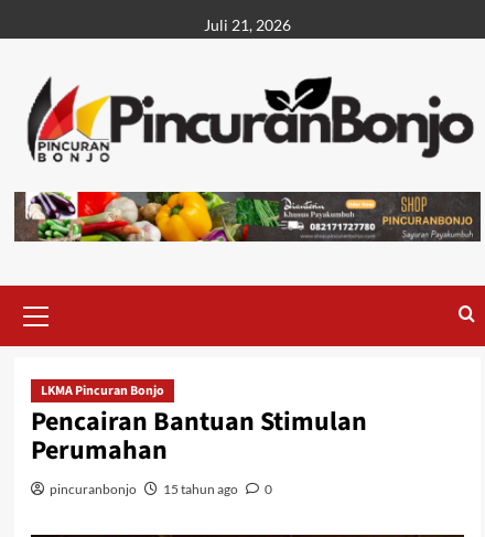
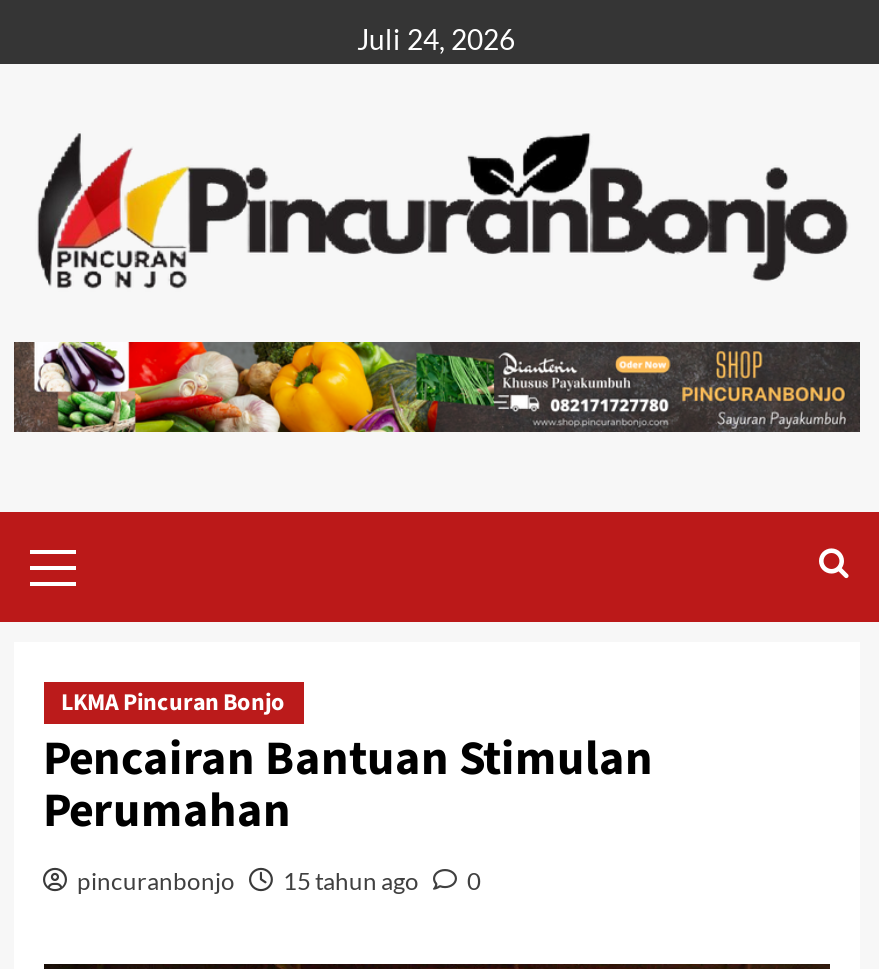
[203,15,290,34] Juli 21, 2026 -> [357,22,515,56] Juli 24, 2026

